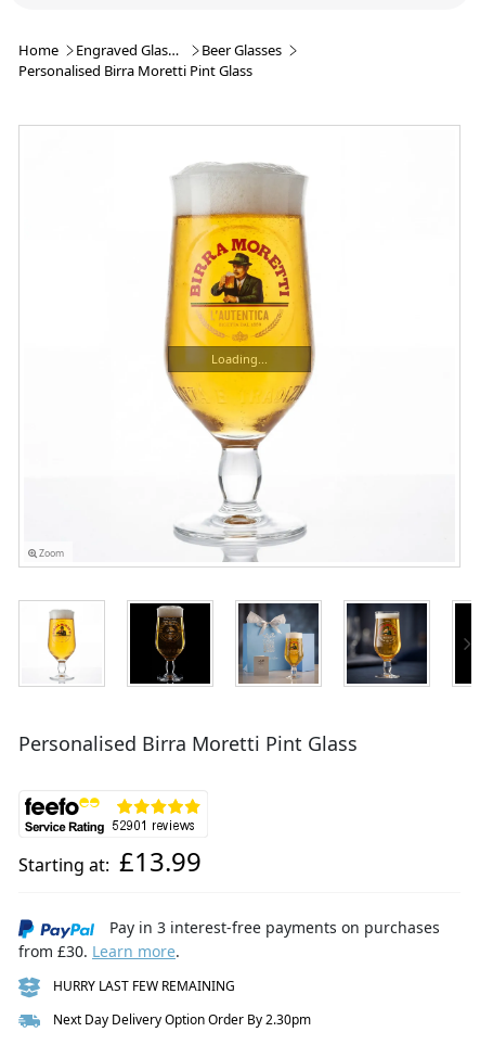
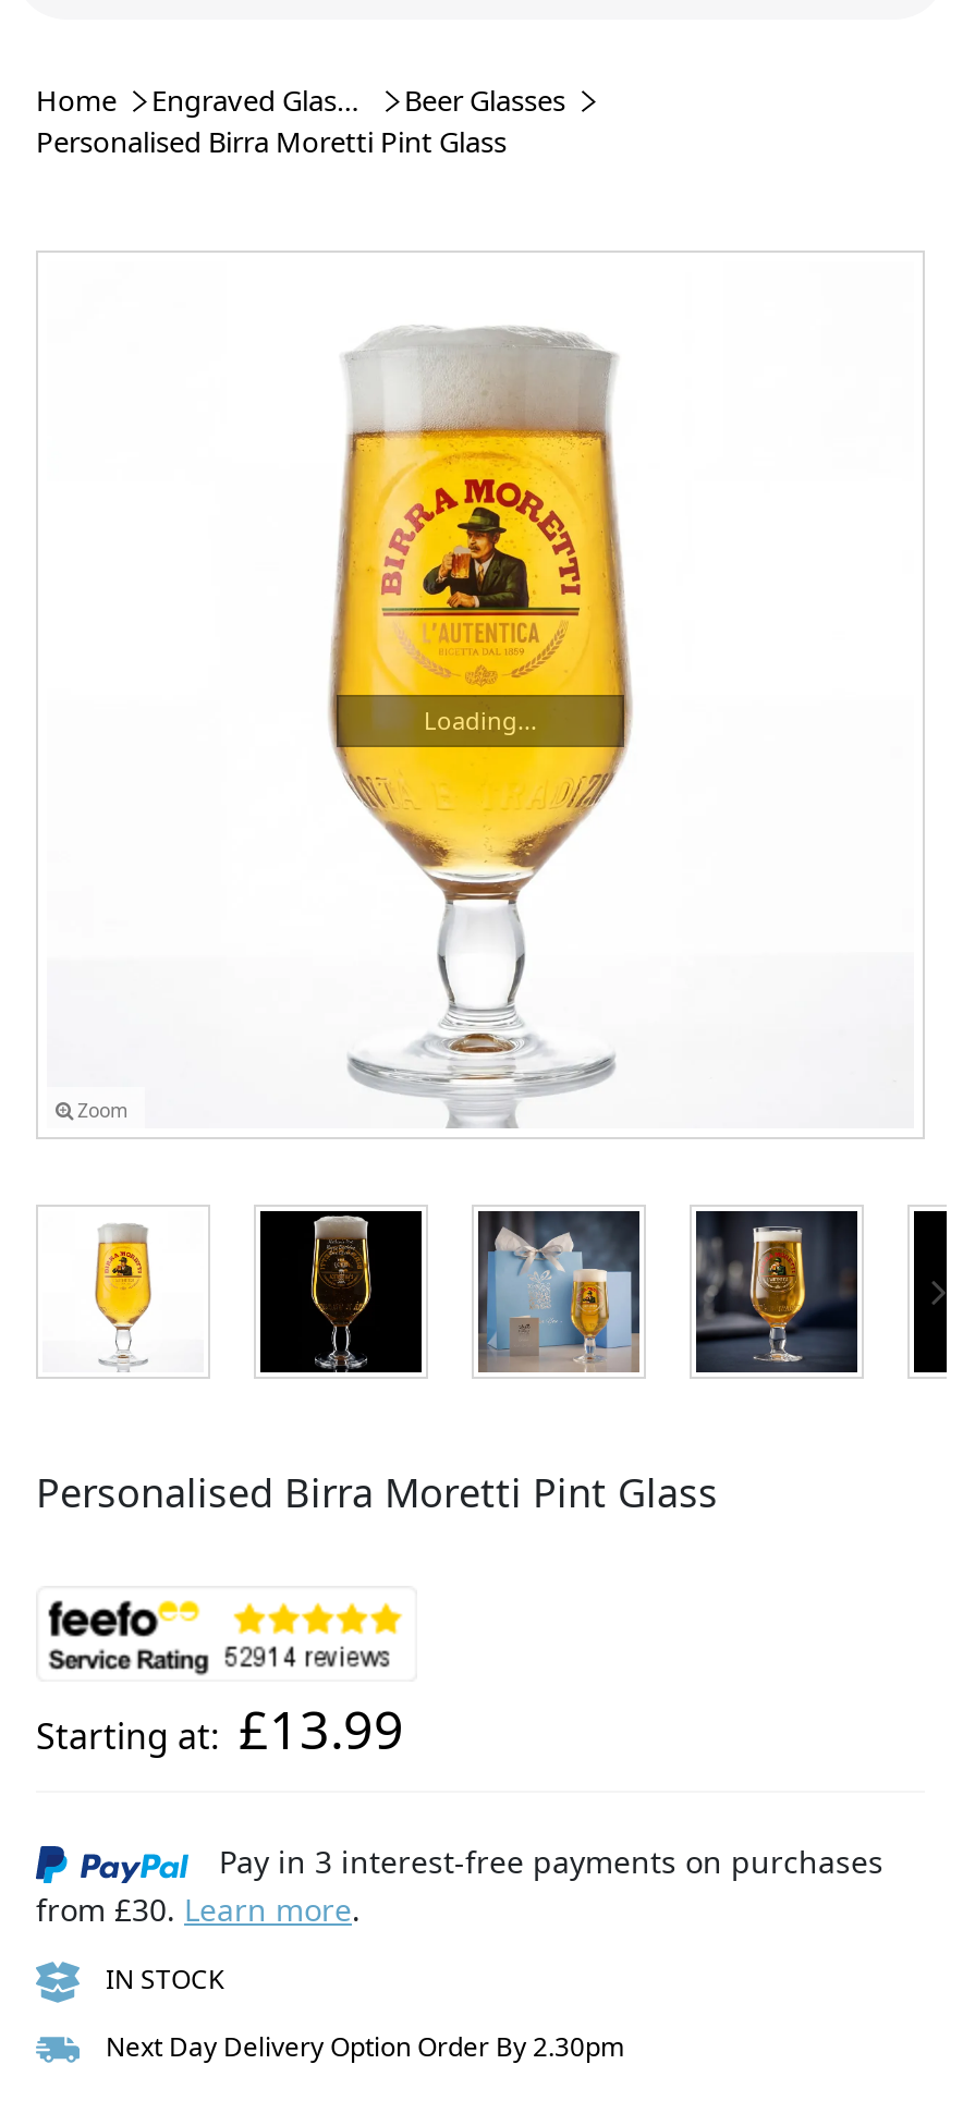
[50,977,235,995] HURRY LAST FEW REMAINING -> [99,1961,223,1998] IN STOCK

